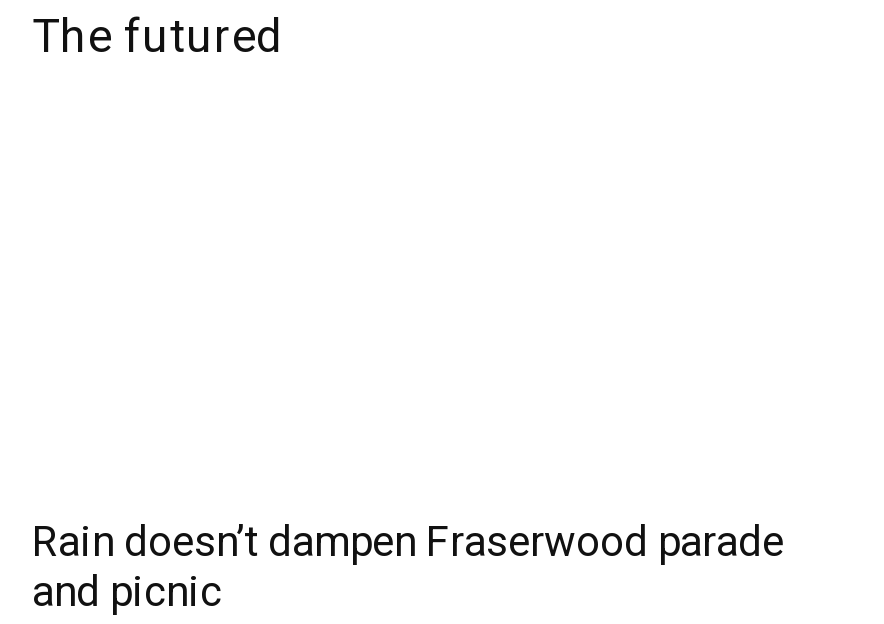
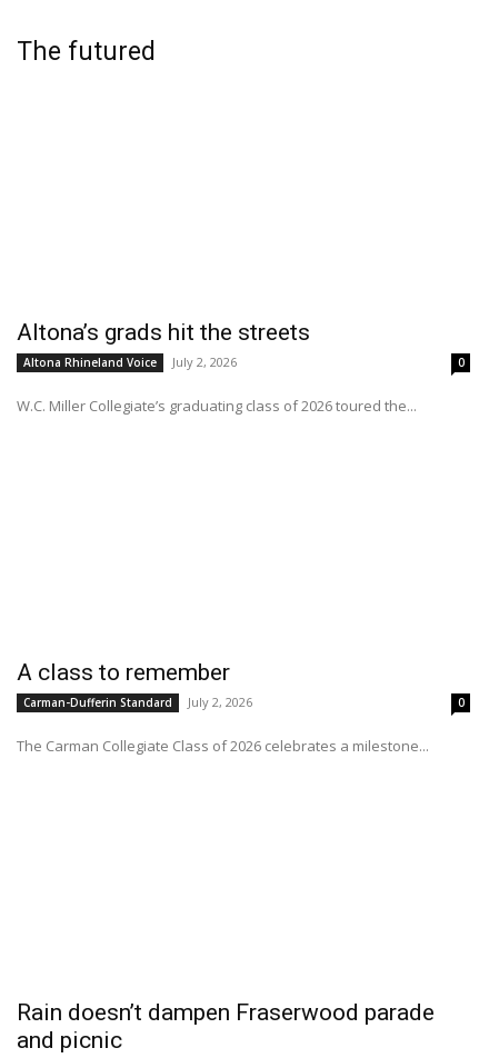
none -> [17,319,465,415] Altona’s grads hit the streets | Altona Rhineland Voice | July 2, 2026 | 0 | W.C. Miller Collegiate’s graduating class of 2026 toured the...
none -> [17,659,465,755] A class to remember | Carman-Dufferin Standard | July 2, 2026 | 0 | The Carman Collegiate Class of 2026 celebrates a milestone...

